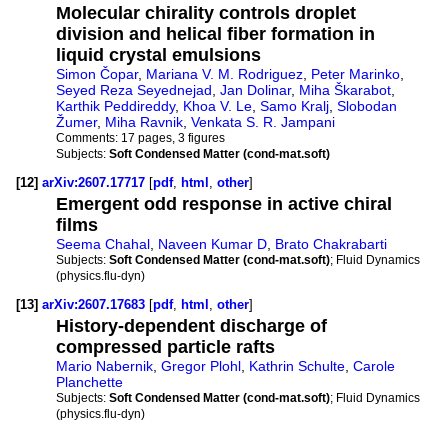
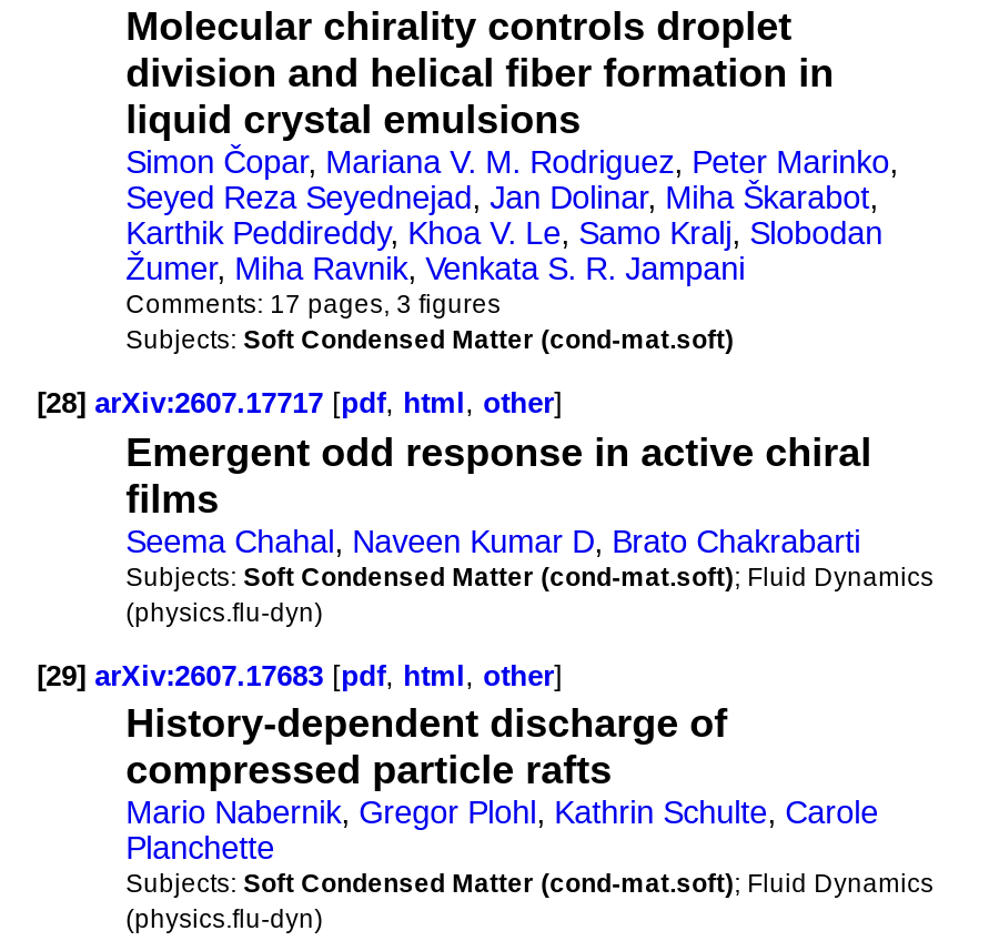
[16,174,253,189] [12] arXiv:2607.17717 [pdf, html, other] -> [37,387,563,421] [28] arXiv:2607.17717 [pdf, html, other]
[16,297,253,312] [13] arXiv:2607.17683 [pdf, html, other] -> [37,659,563,692] [29] arXiv:2607.17683 [pdf, html, other]

